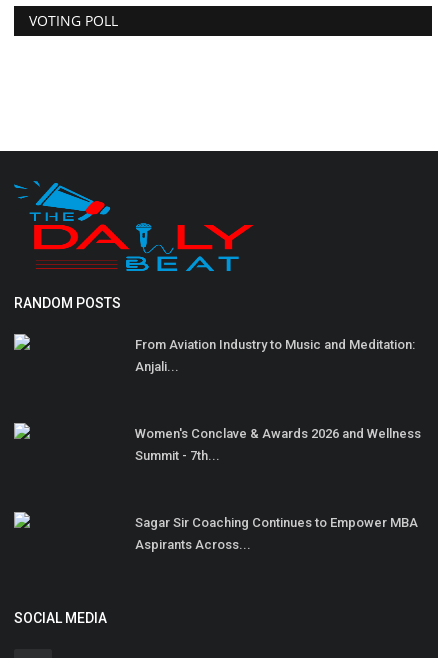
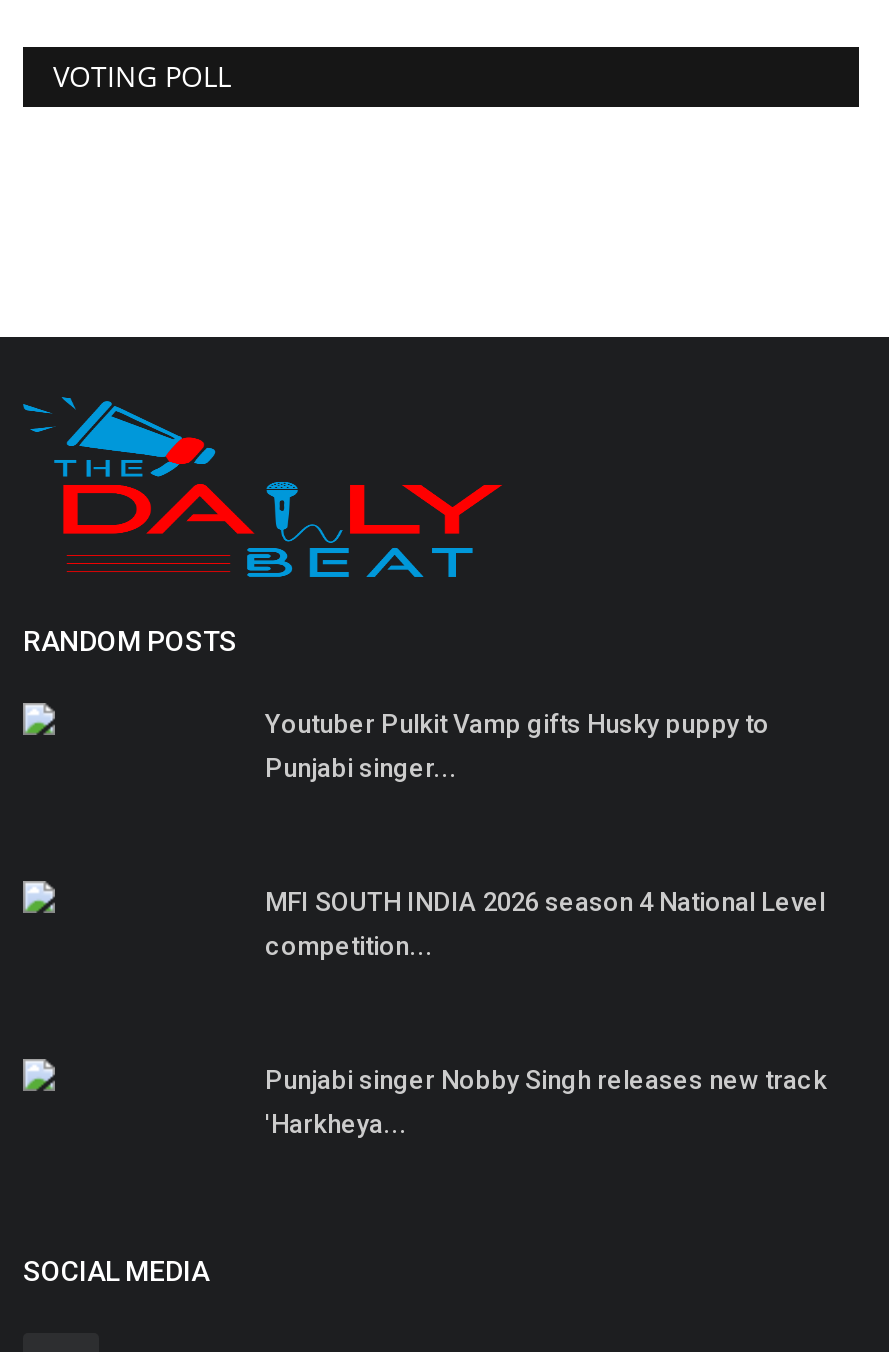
[135,337,415,352] From Aviation Industry to Music and Meditation: -> [265,708,769,738] Youtuber Pulkit Vamp gifts Husky puppy to
[135,359,179,374] Anjali... -> [265,752,457,782] Punjabi singer...
[135,426,421,441] Women's Conclave & Awards 2026 and Wellness -> [265,886,825,916] MFI SOUTH INDIA 2026 season 4 National Level
[135,448,220,463] Summit - 7th... -> [265,930,433,960] competition...
[135,515,418,530] Sagar Sir Coaching Continues to Empower MBA -> [265,1064,827,1094] Punjabi singer Nobby Singh releases new track
[135,537,251,552] Aspirants Across... -> [265,1108,407,1138] 'Harkheya...

